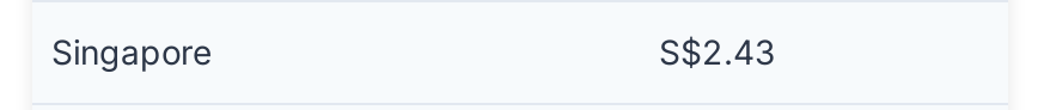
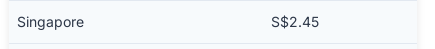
[659,31,776,72] S$2.43 -> [271,13,319,30] S$2.45

